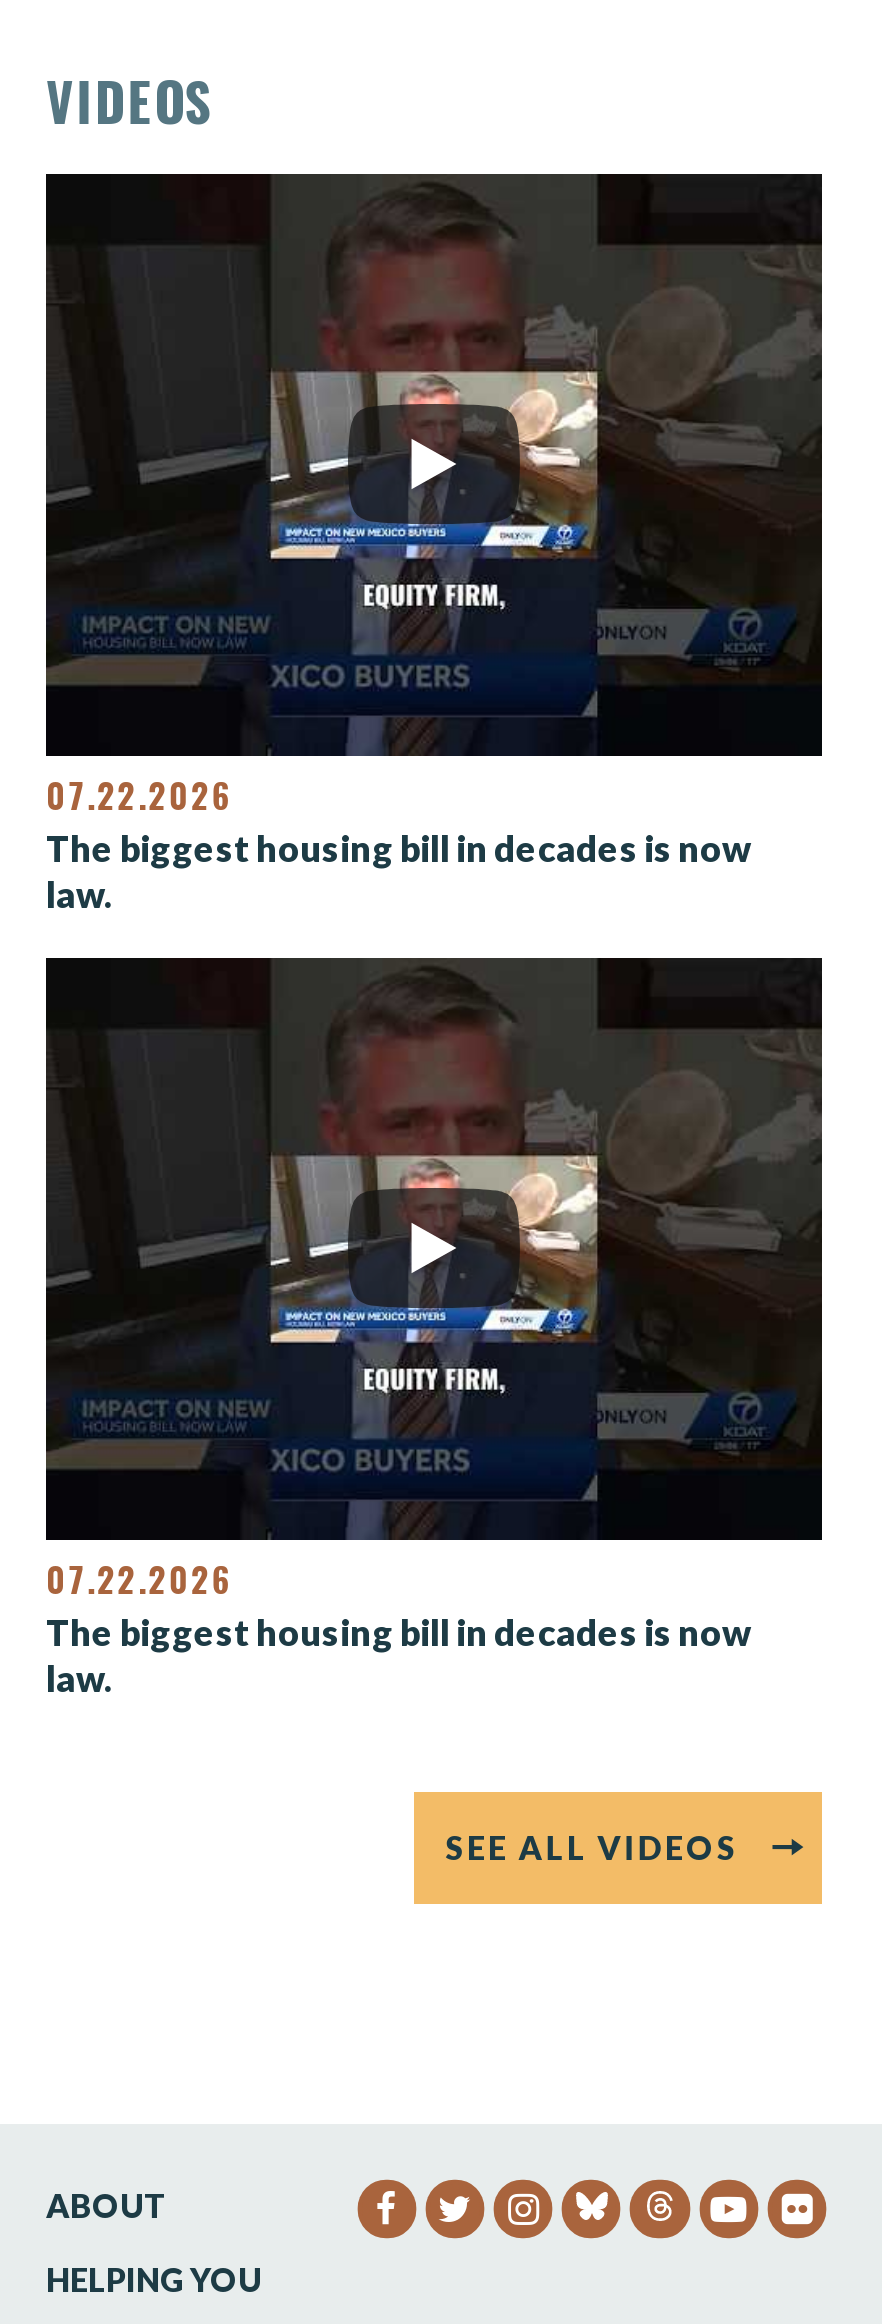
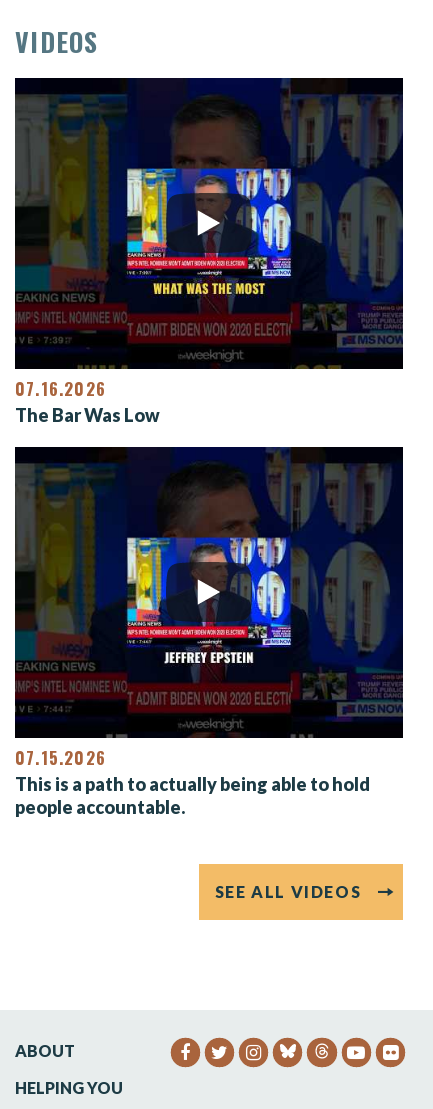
[46,174,822,915] [image] | 07.22.2026 | The biggest housing bill in decades is now | law. -> [15,78,403,425] [image] | 07.16.2026 | The Bar Was Low
[46,958,822,1699] [image] | 07.22.2026 | The biggest housing bill in decades is now | law. -> [15,447,403,817] [image] | 07.15.2026 | This is a path to actually being able to hold | people accountable.

